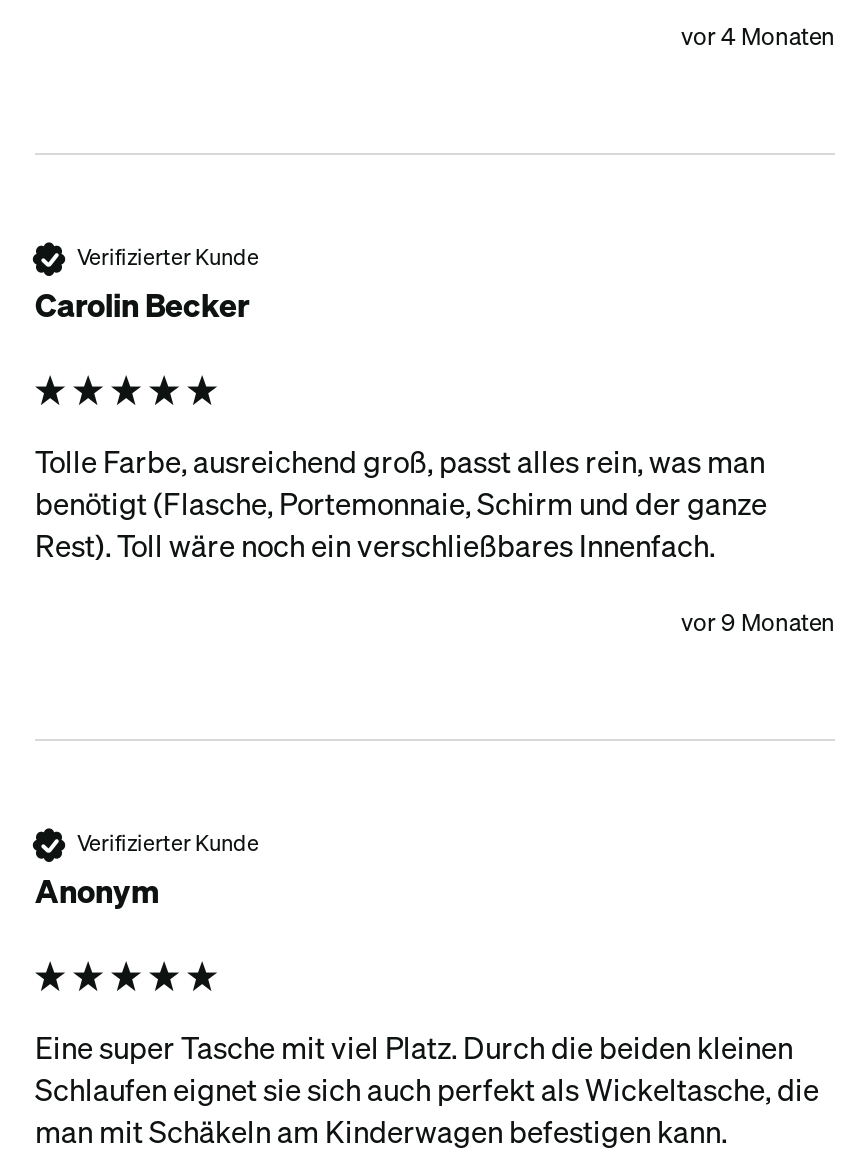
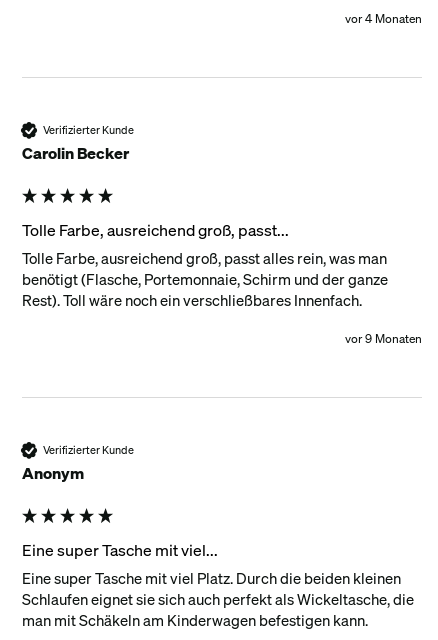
none -> [22,219,289,240] Tolle Farbe, ausreichend groß, passt...
none -> [22,539,218,560] Eine super Tasche mit viel...

